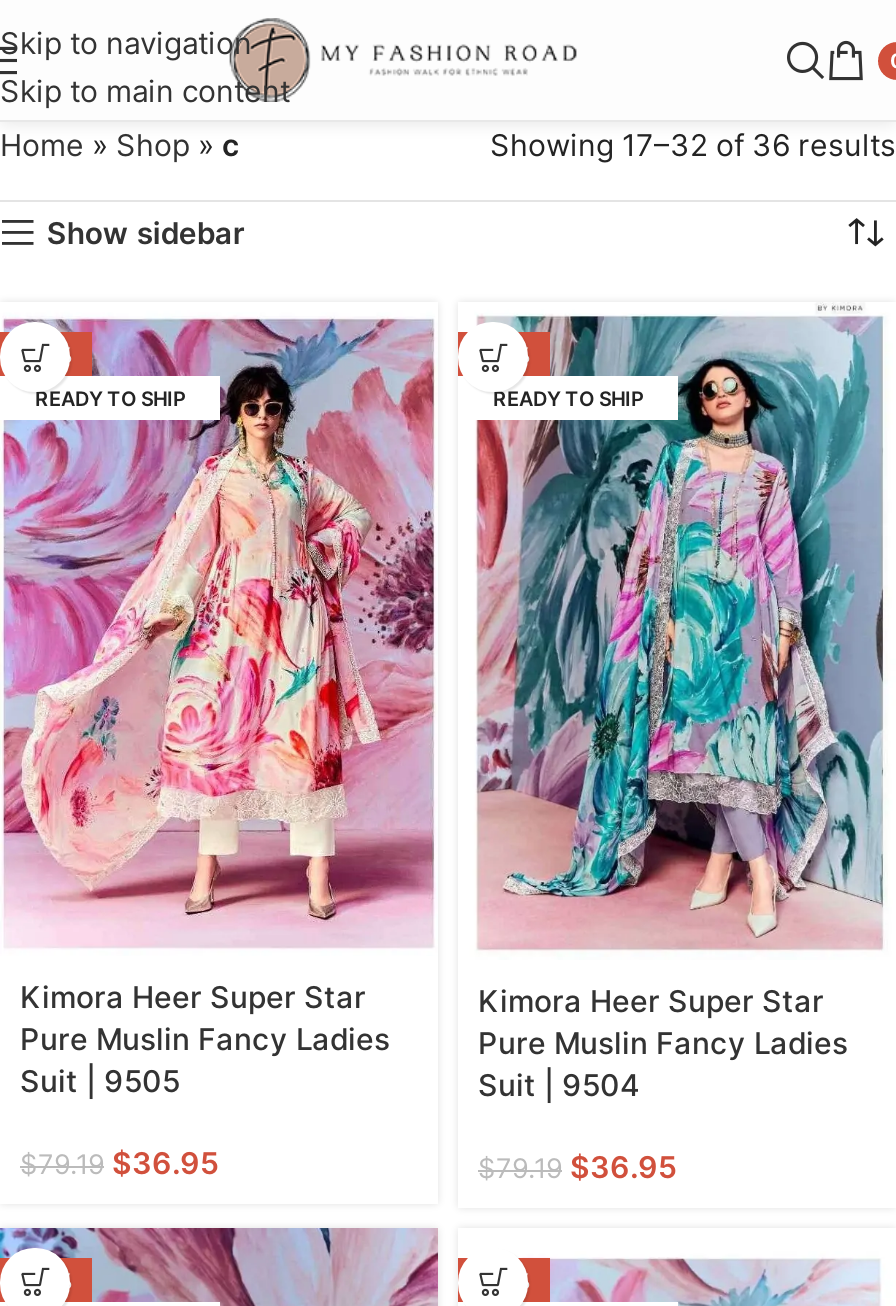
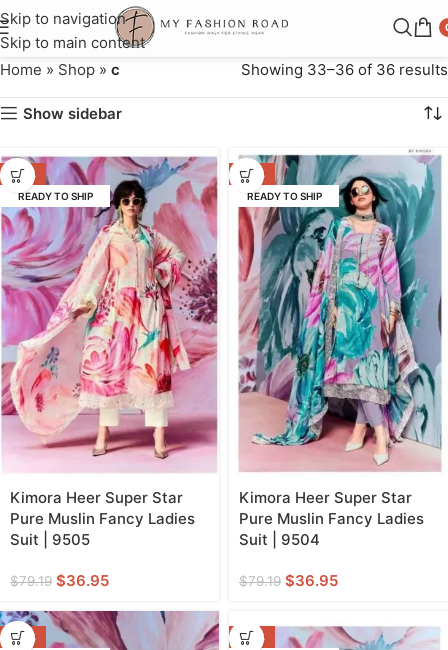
[490,126,896,164] Showing 17–32 of 36 results -> [241,60,448,79] Showing 33–36 of 36 results

